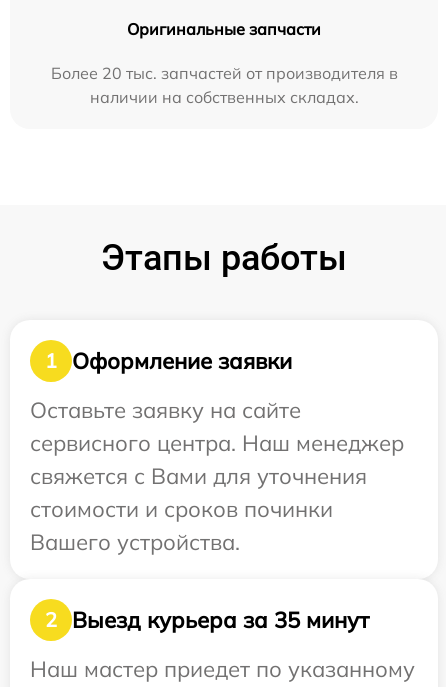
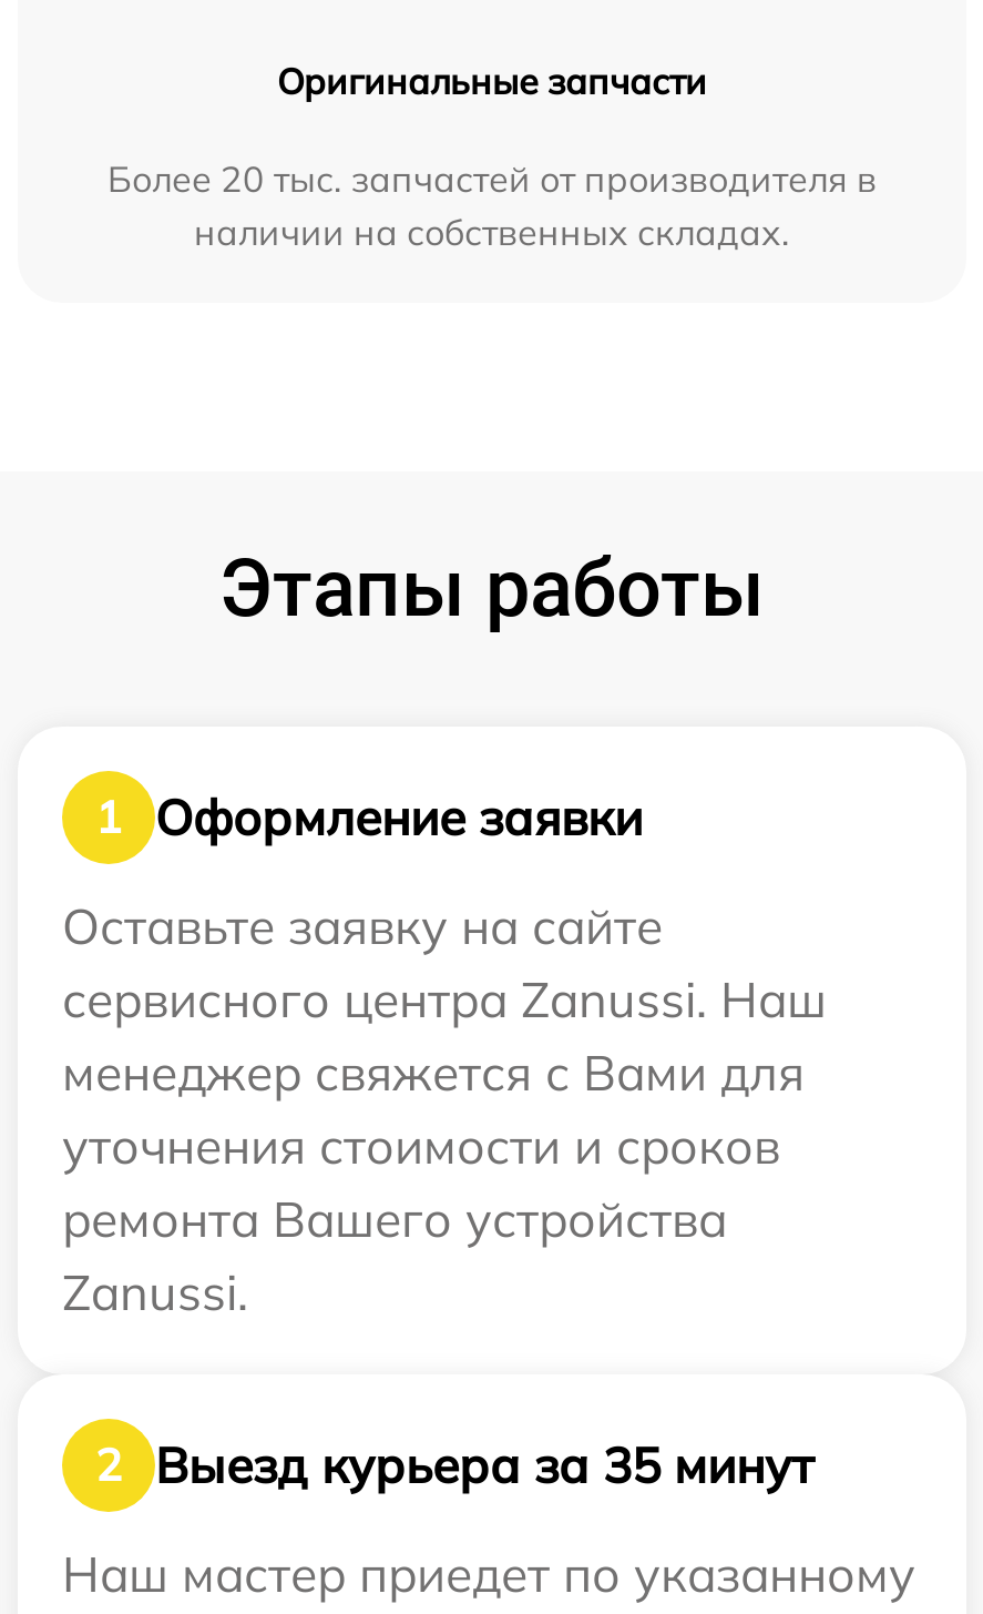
[30,429,404,556] сервисного центра. Наш менеджер | свяжется с Вами для уточнения | стоимости и сроков починки | Вашего устройства. -> [62,968,827,1323] сервисного центра Zanussi. Наш | менеджер свяжется с Вами для | уточнения стоимости и сроков | ремонта Вашего устройства | Zanussi.

